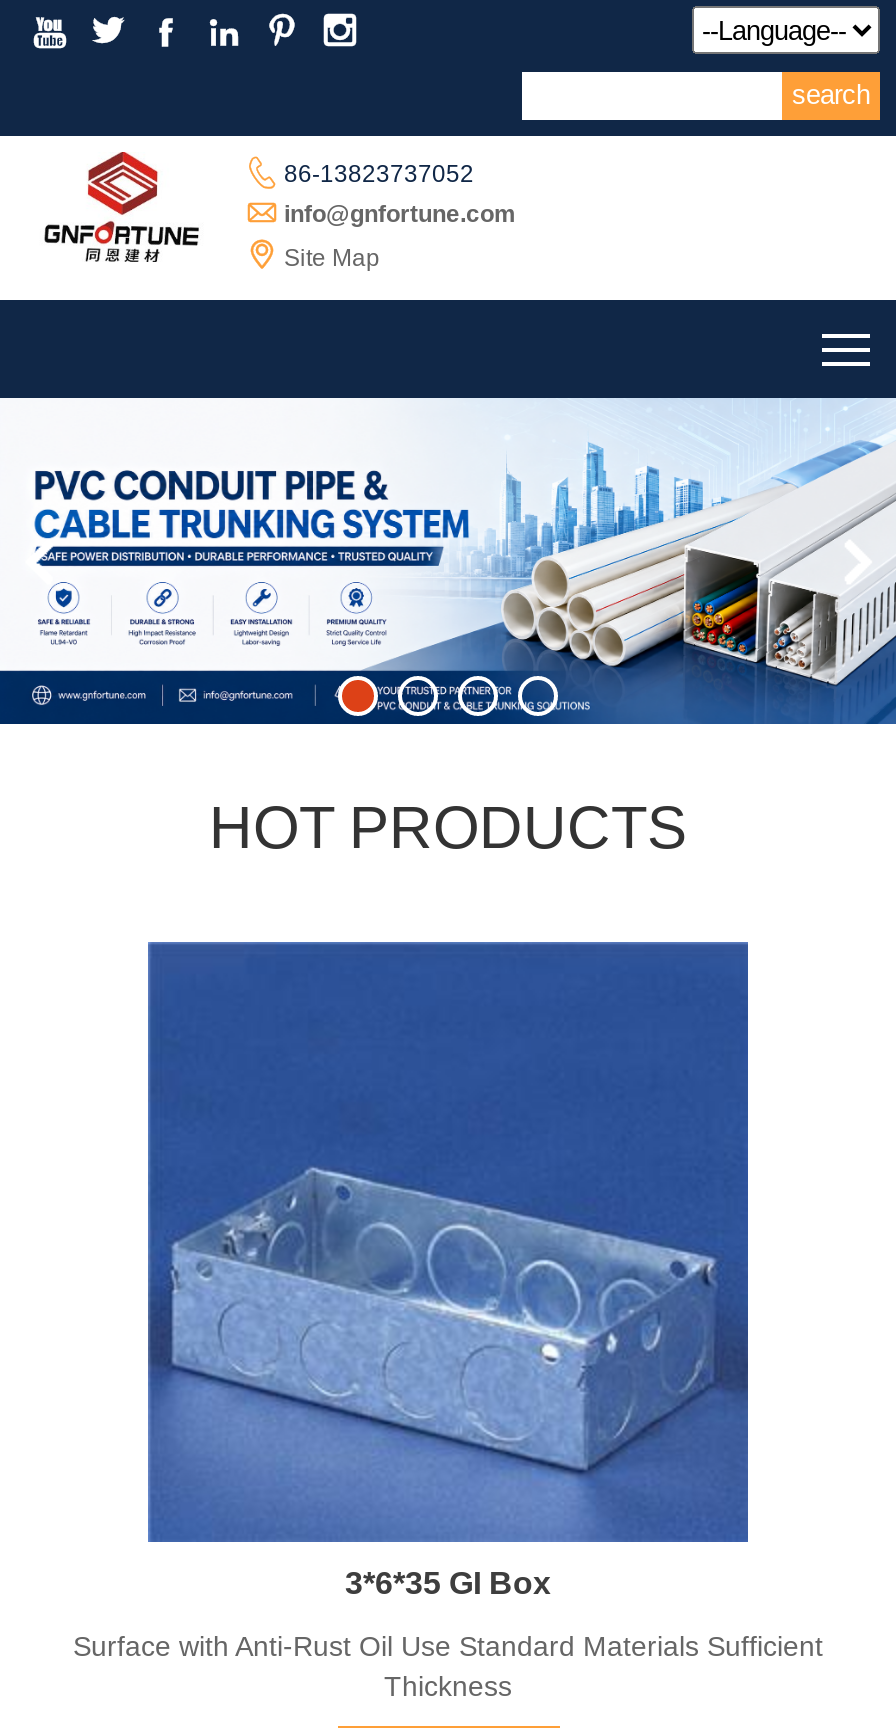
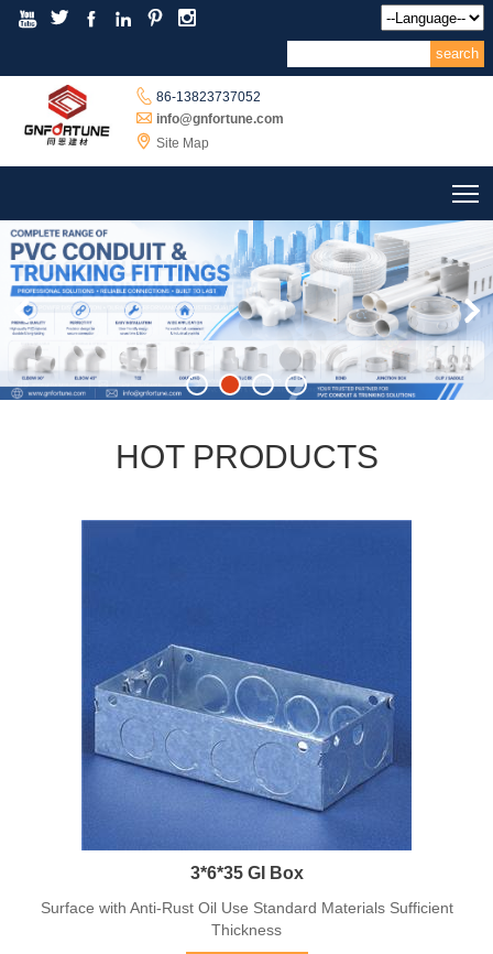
[6,396,890,726] [image] -> [3,219,490,401] [image]

